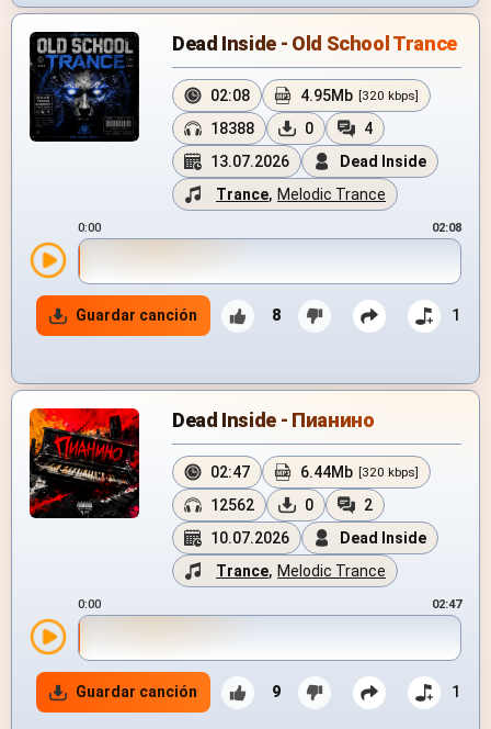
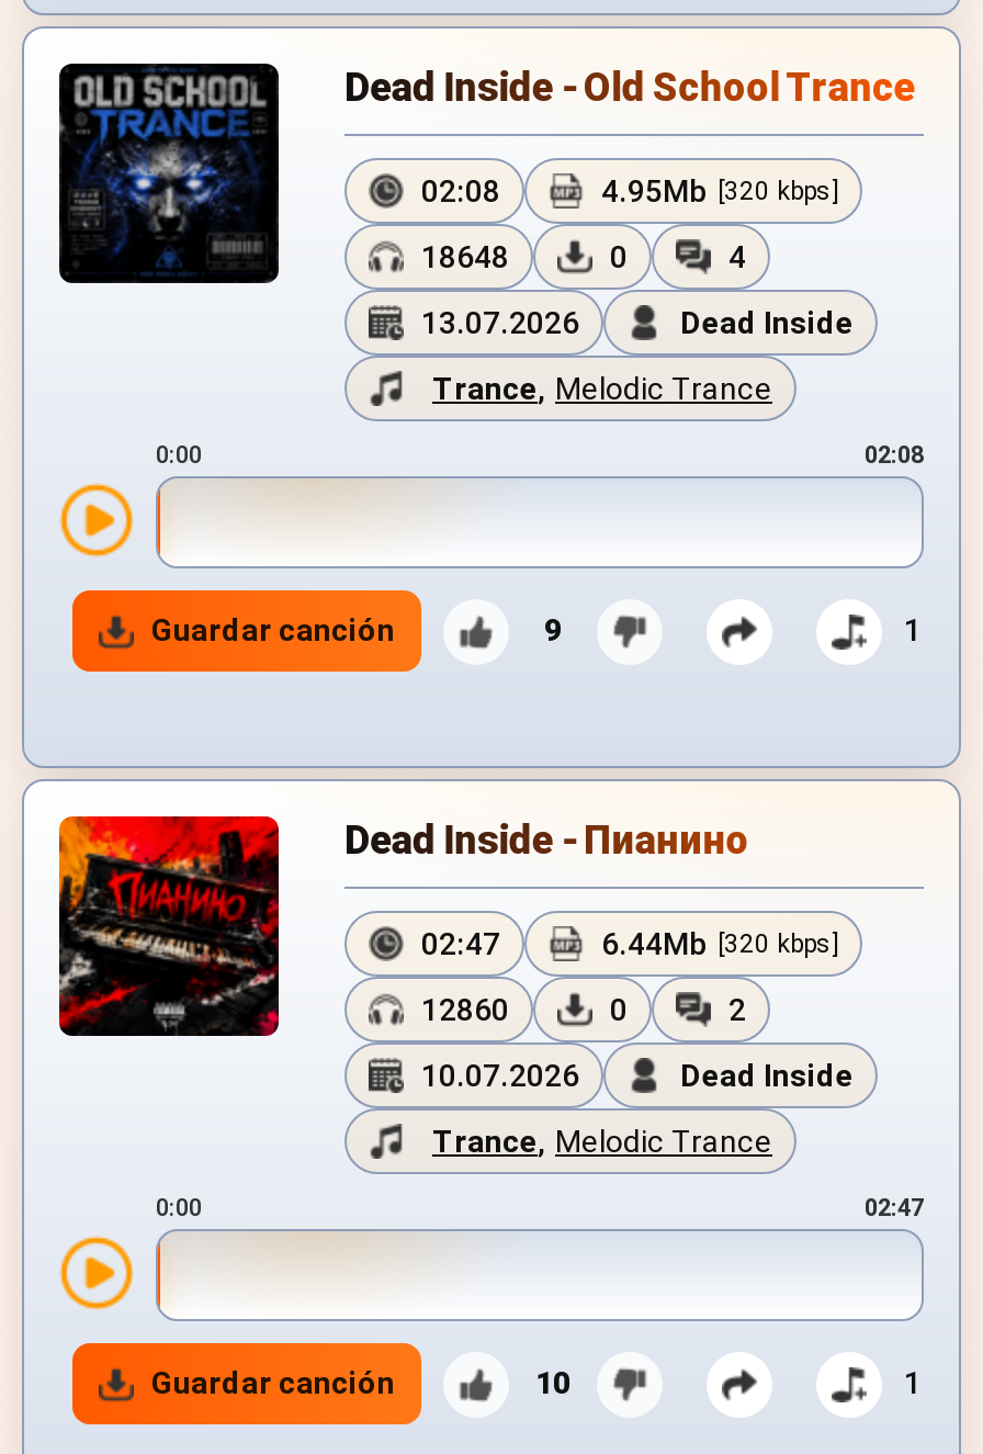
[210,120,254,137] 18388 -> [421,239,509,274] 18648
[272,306,281,324] 8 -> [544,612,562,647] 9
[210,496,254,514] 12562 -> [421,992,509,1027] 12860
[272,683,281,700] 9 -> [535,1365,570,1400] 10

